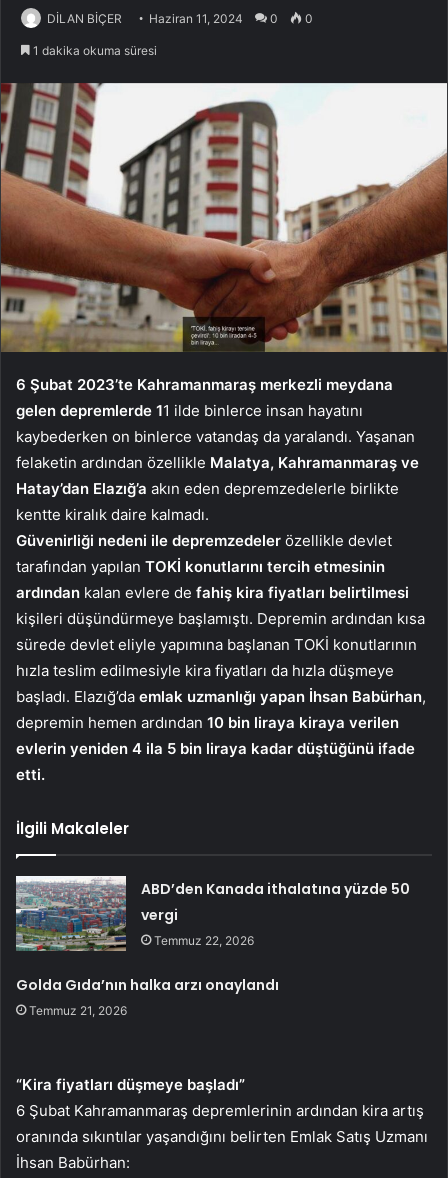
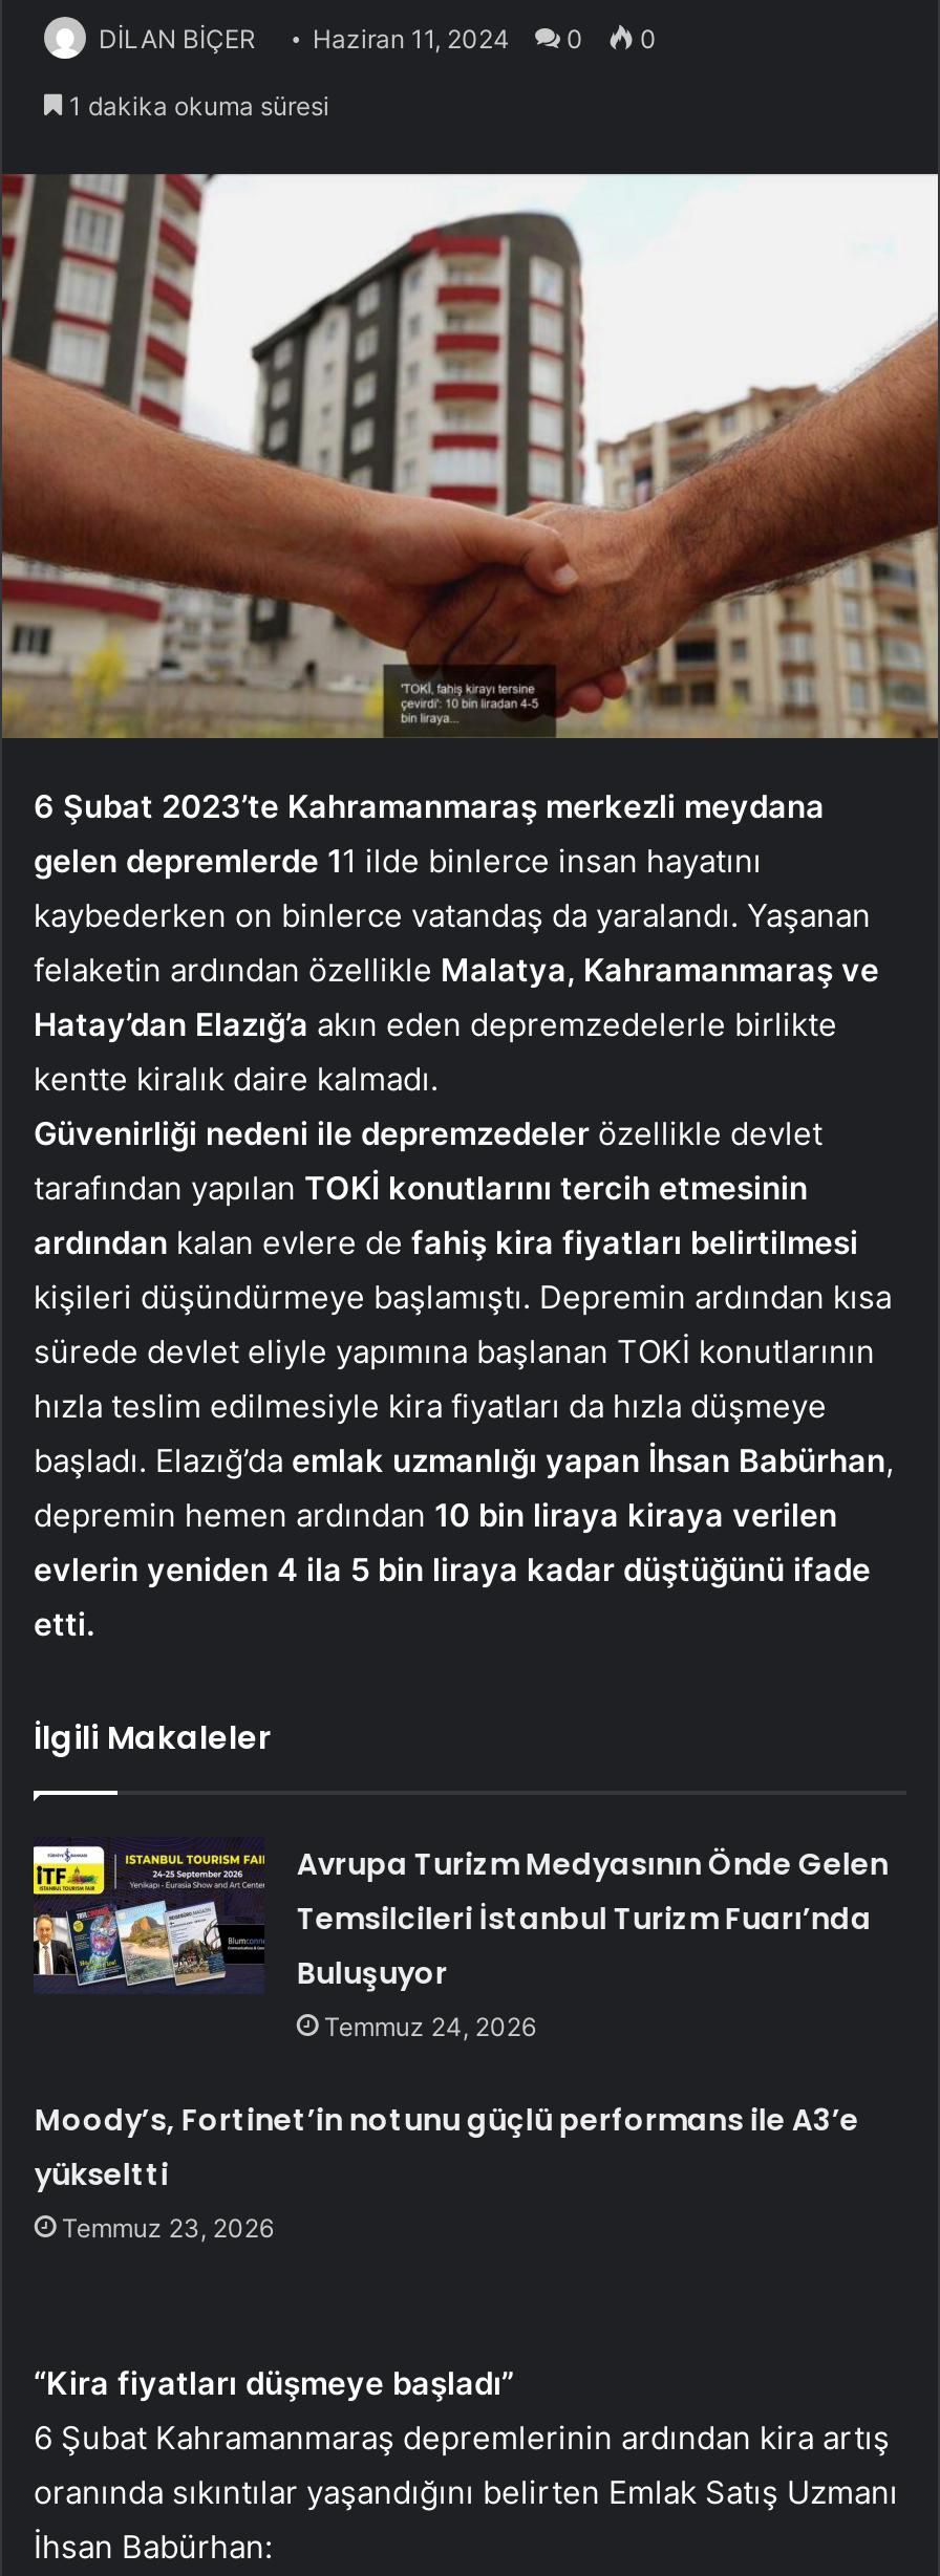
[15,875,410,948] [image] | ABD’den Kanada ithalatına yüzde 50 | vergi | Temmuz 22, 2026 -> [31,1843,888,2043] [image] | Avrupa Turizm Medyasının Önde Gelen | Temsilcileri İstanbul Turizm Fuarı’nda | Buluşuyor | Temmuz 24, 2026
[16,975,279,1018] Golda Gıda’nın halka arzı onaylandı | Temmuz 21, 2026 -> [34,2099,859,2244] Moody’s, Fortinet’in notunu güçlü performans ile A3’e | yükseltti | Temmuz 23, 2026

